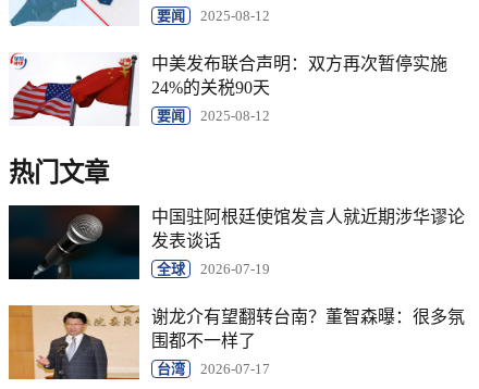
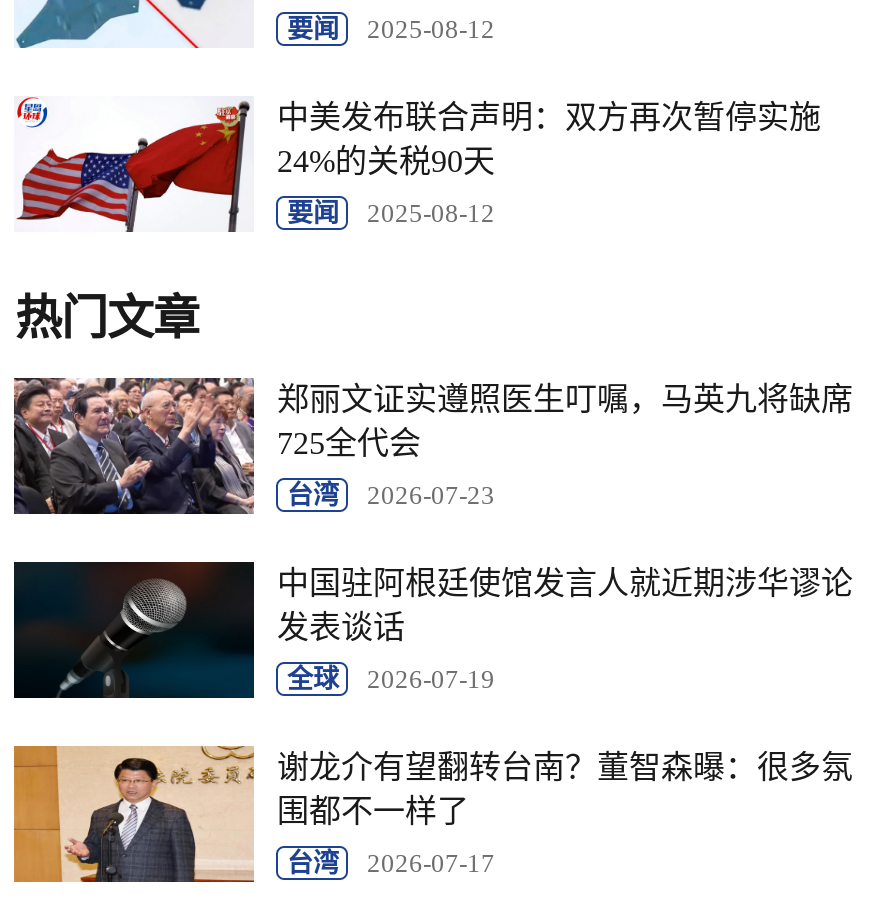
none -> [12,376,853,516] [image] | 郑丽文证实遵照医生叮嘱，马英九将缺席 | 725全代会 | 台湾 | 2026-07-23

